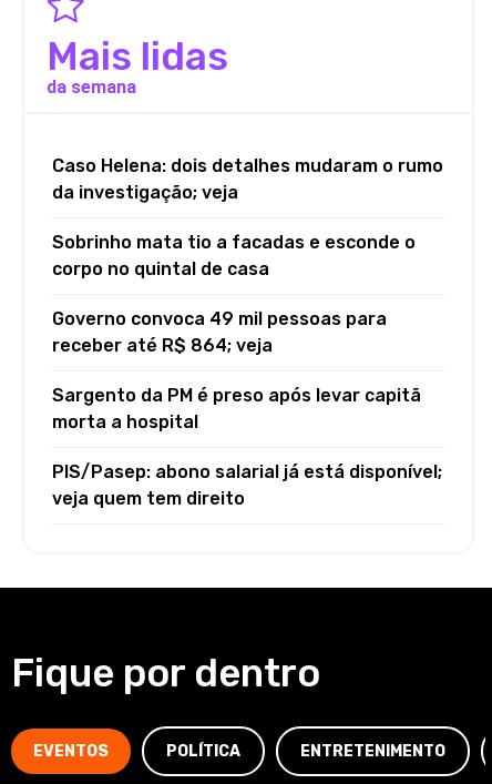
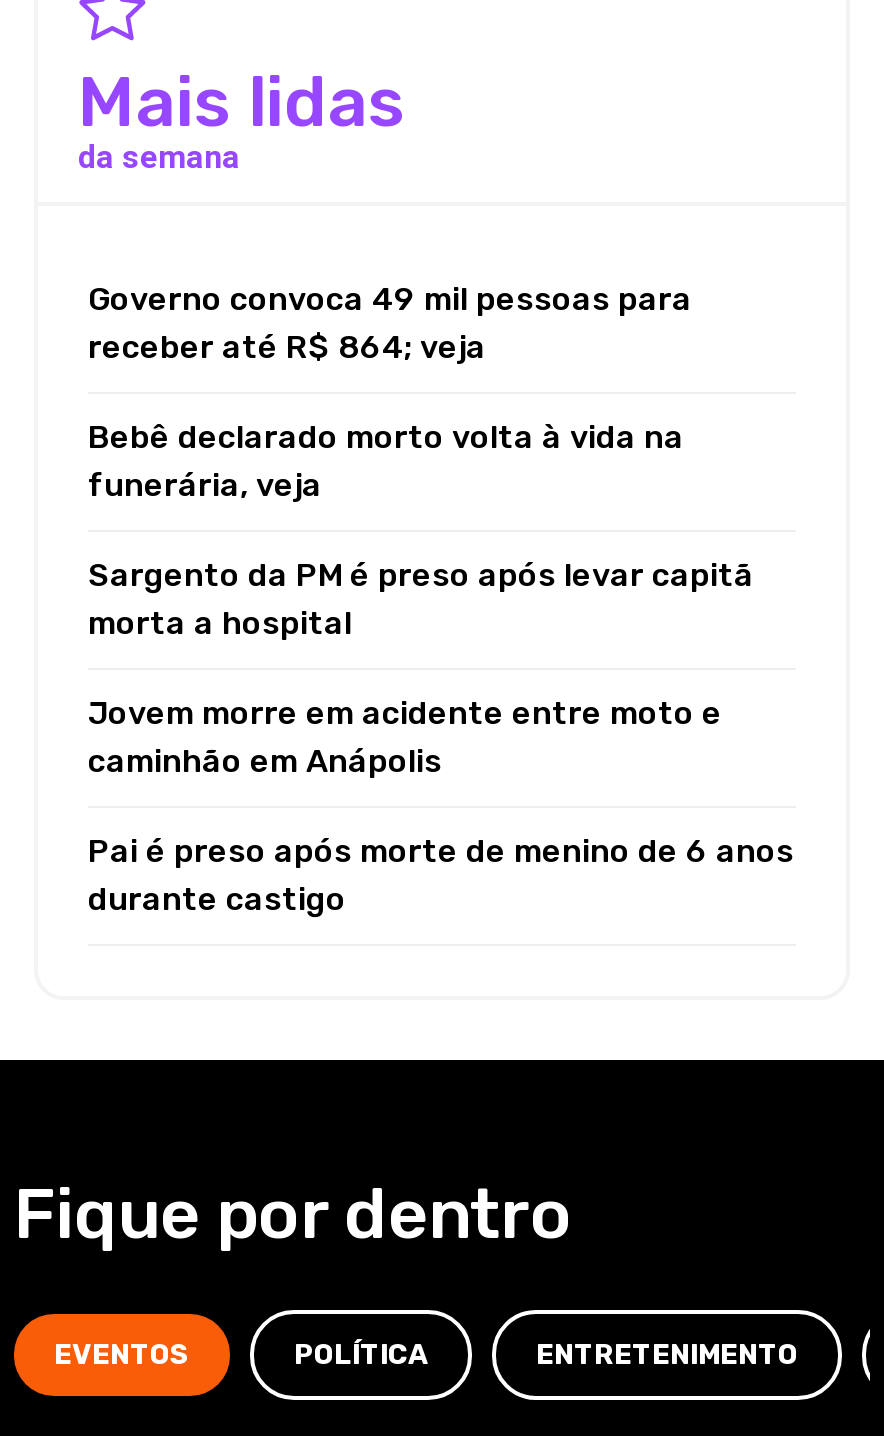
[52,155,443,280] Caso Helena: dois detalhes mudaram o rumo | da investigação; veja | Sobrinho mata tio a facadas e esconde o | corpo no quintal de casa -> none
moved [52,308,387,356] -> [88,280,692,366]: Governo convoca 49 mil pessoas para | receber até R$ 864; veja
none -> [88,418,684,504] Bebê declarado morto volta à vida na | funerária, veja
moved [52,385,421,433] -> [88,556,754,642]: Sargento da PM é preso após levar capitã | morta a hospital
[52,461,442,509] PIS/Pasep: abono salarial já está disponível; | veja quem tem direito -> [88,694,794,918] Jovem morre em acidente entre moto e | caminhão em Anápolis | Pai é preso após morte de menino de 6 anos | durante castigo

